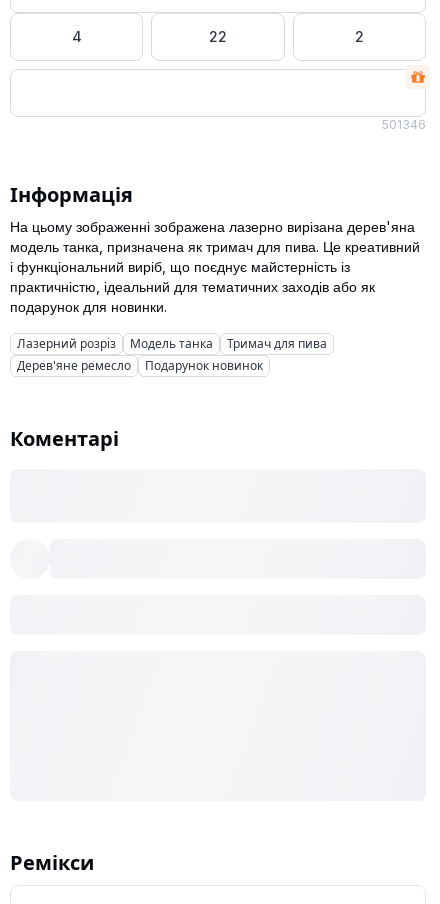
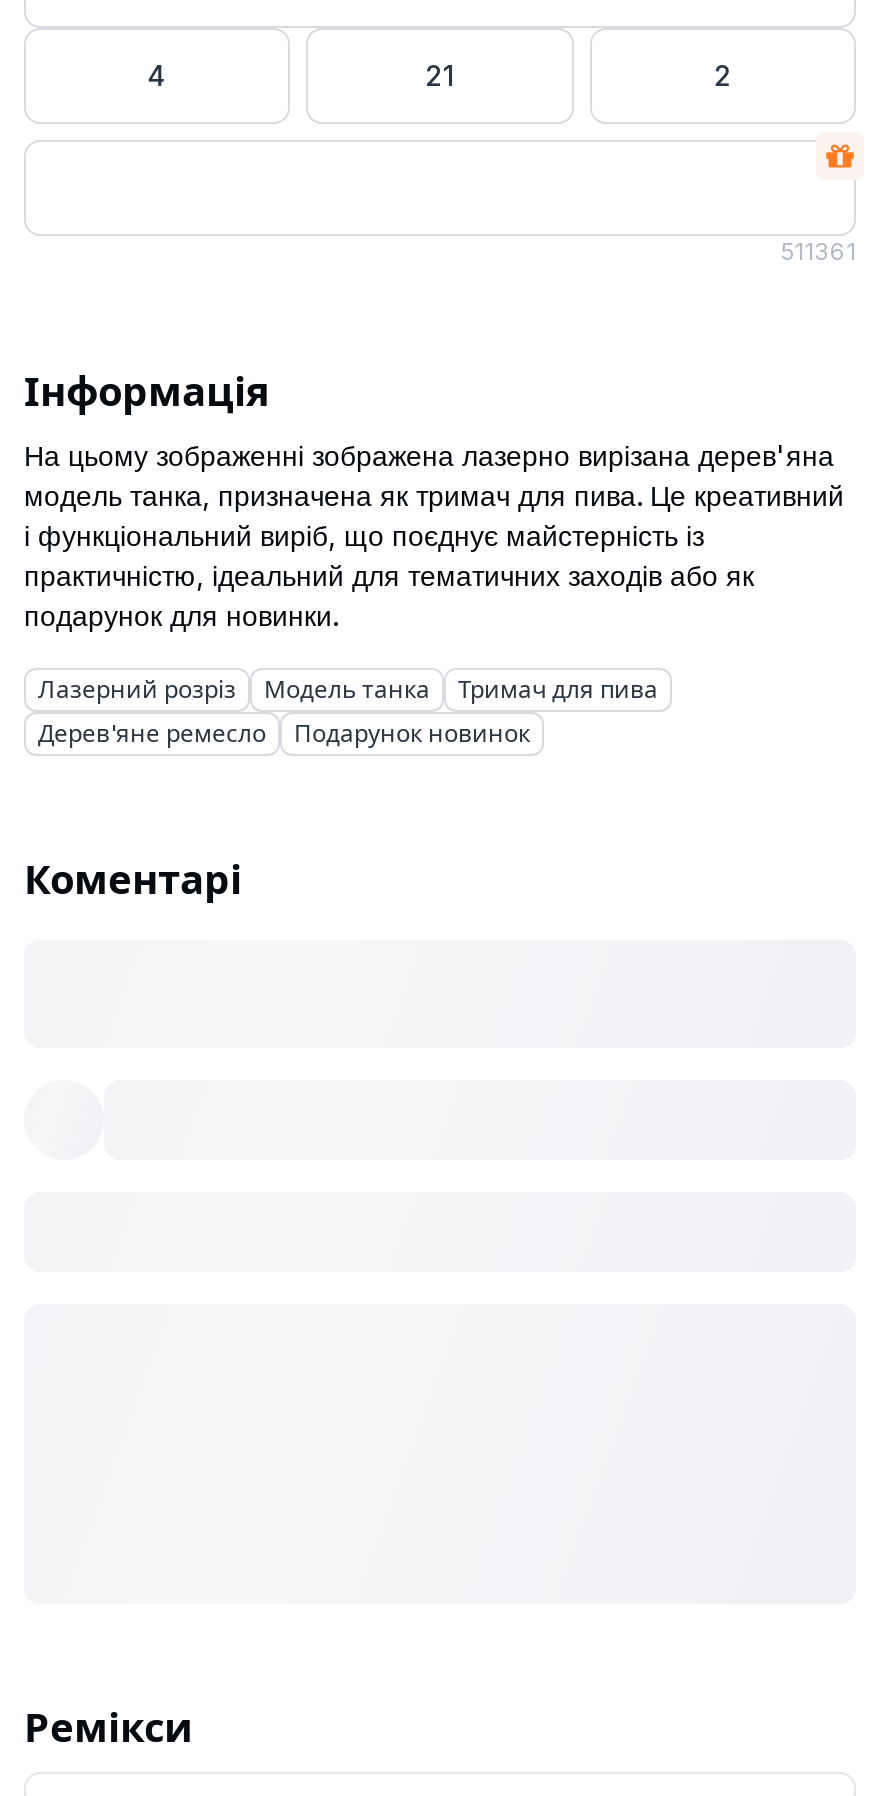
[209,27,227,44] 22 -> [425,57,455,91] 21
[382,116,426,131] 501346 -> [780,235,856,265] 511361

